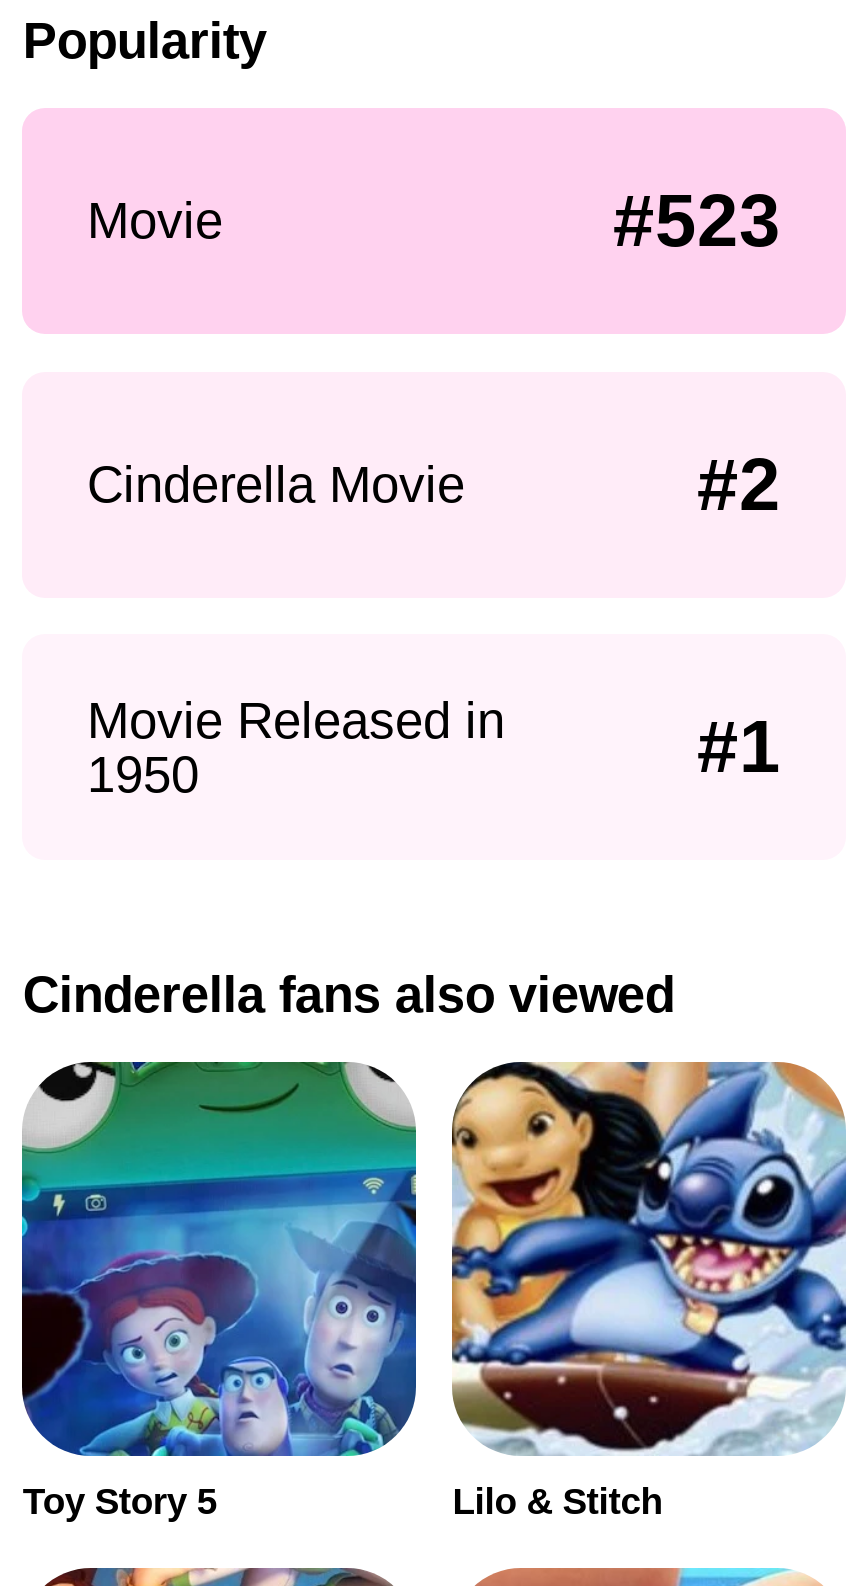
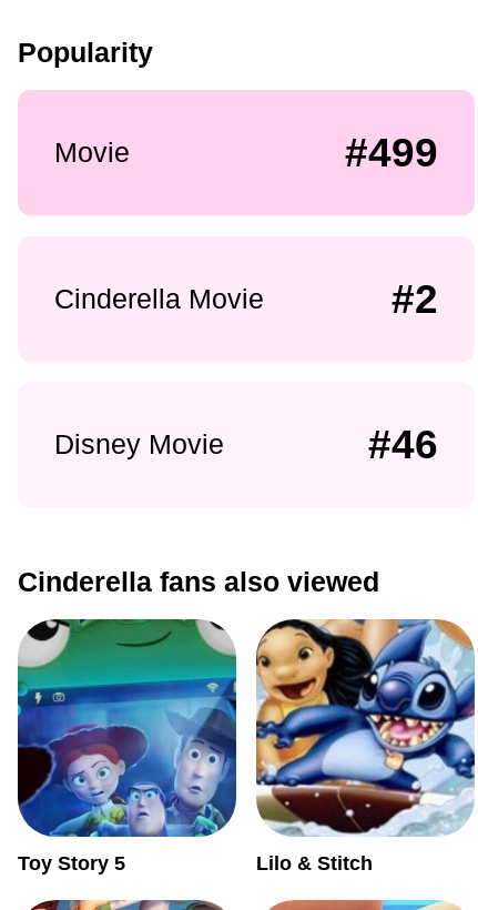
[613,180,781,262] #523 -> [345,130,439,175] #499
[87,691,781,801] Movie Released in | 1950 | #1 -> [54,422,439,467] Disney Movie | #46

